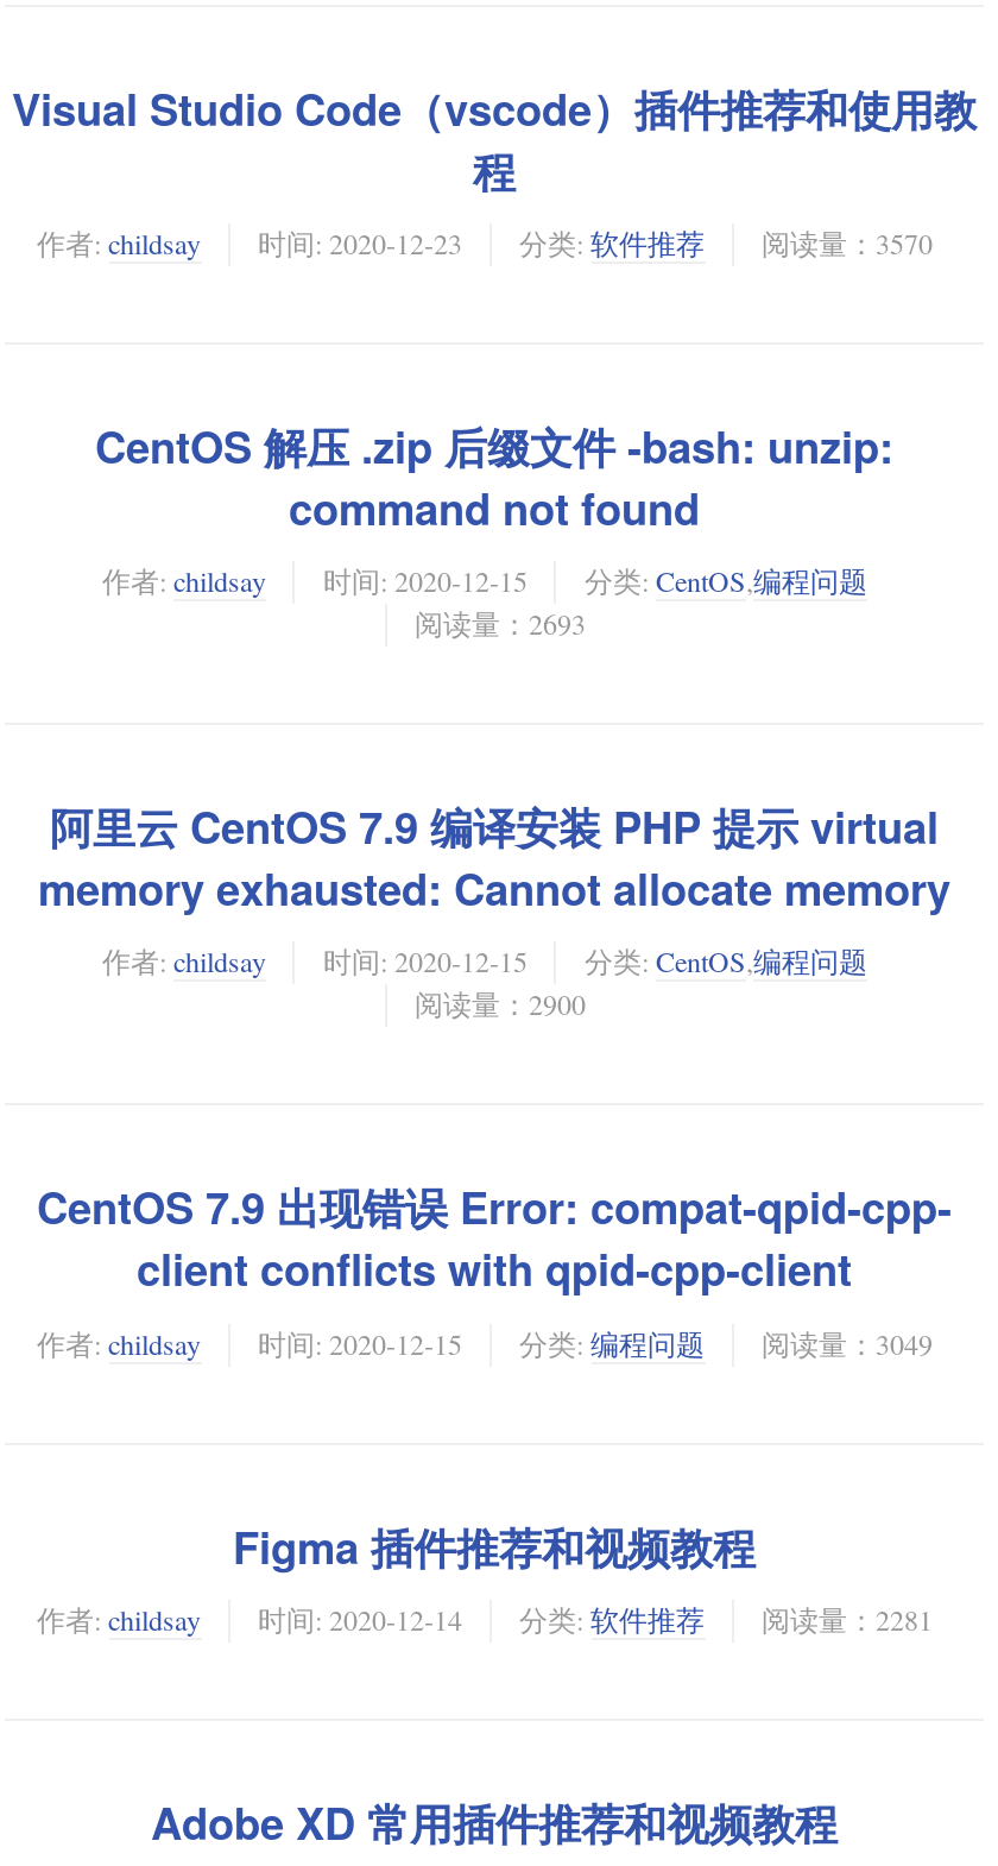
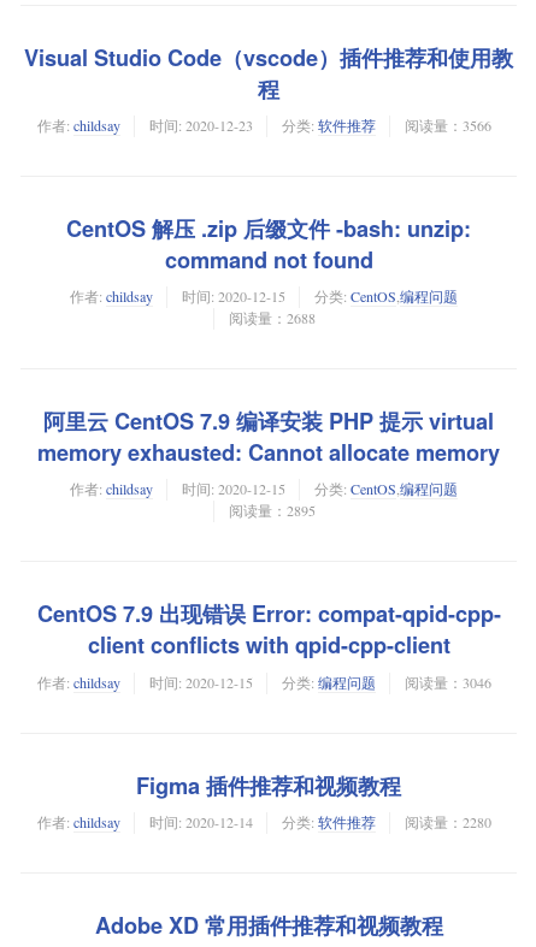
[37,223,933,261] 作者: childsay 时间: 2020-12-23 分类:软件推荐 阅读量：3570 -> [37,115,491,135] 作者: childsay 时间: 2020-12-23 分类:软件推荐 阅读量：3566
[415,604,586,642] 阅读量：2693 -> [228,308,315,327] 阅读量：2688
[415,985,586,1023] 阅读量：2900 -> [228,501,315,520] 阅读量：2895
[37,1323,933,1361] 作者: childsay 时间: 2020-12-15 分类:编程问题 阅读量：3049 -> [37,672,491,691] 作者: childsay 时间: 2020-12-15 分类:编程问题 阅读量：3046
[37,1599,933,1637] 作者: childsay 时间: 2020-12-14 分类:软件推荐 阅读量：2281 -> [37,812,491,831] 作者: childsay 时间: 2020-12-14 分类:软件推荐 阅读量：2280

